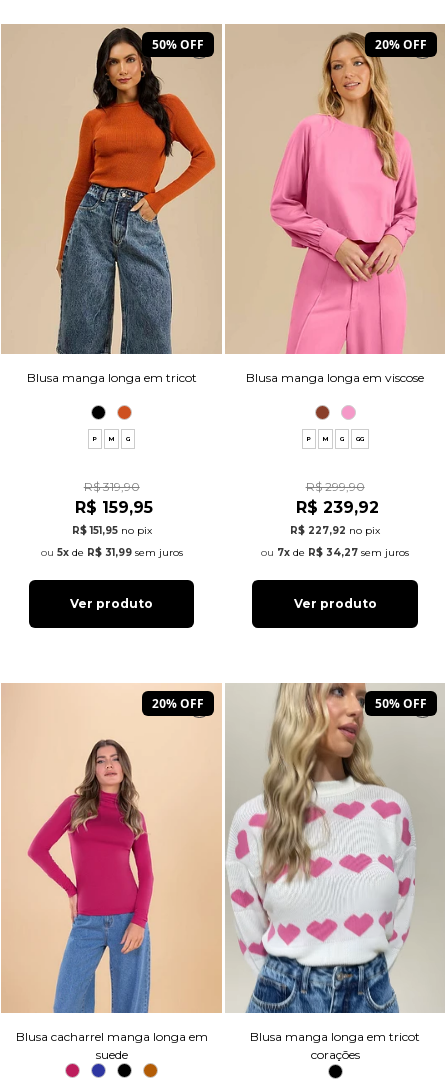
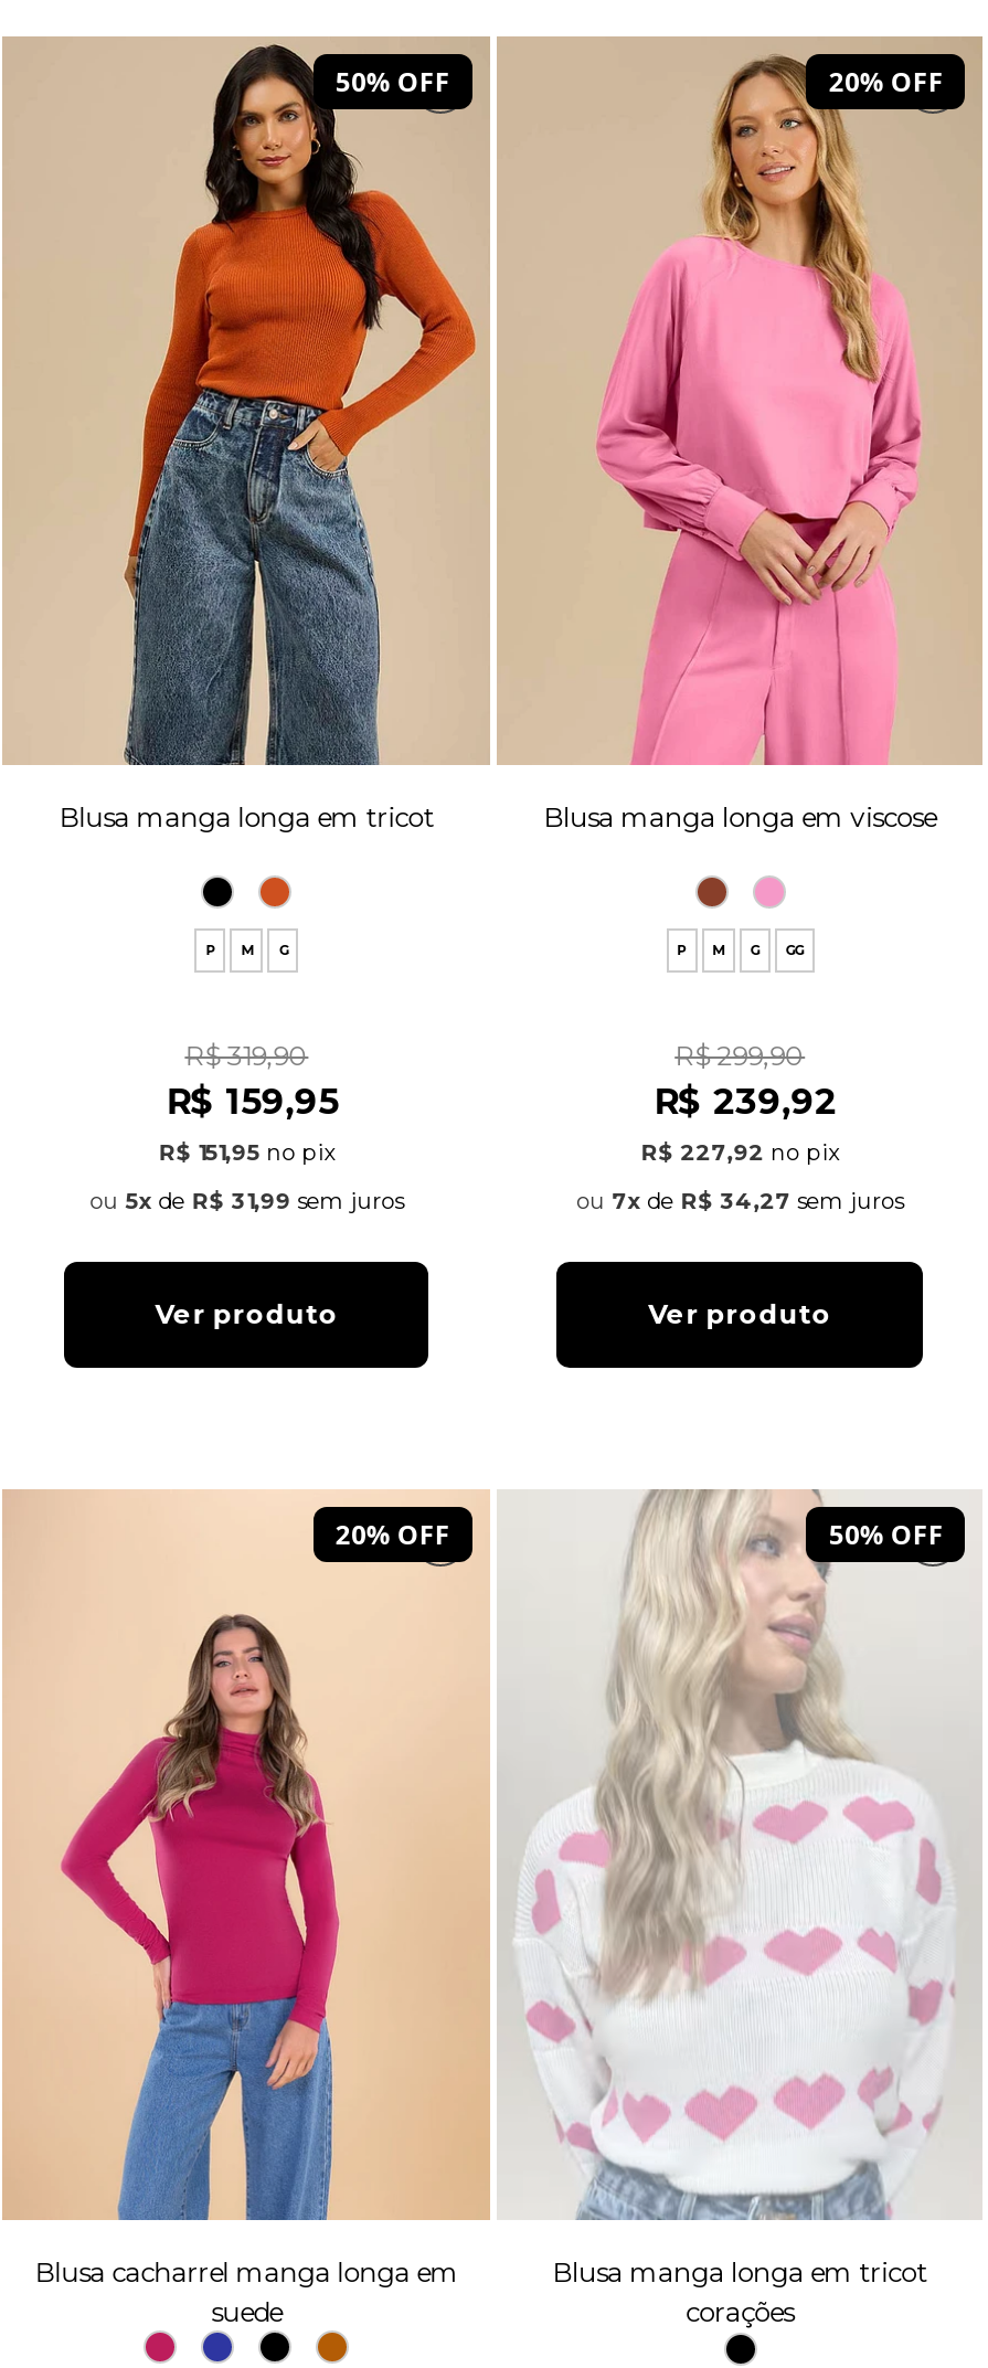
[226,683,444,1014] [image] -> [501,1489,978,2220] [image]

